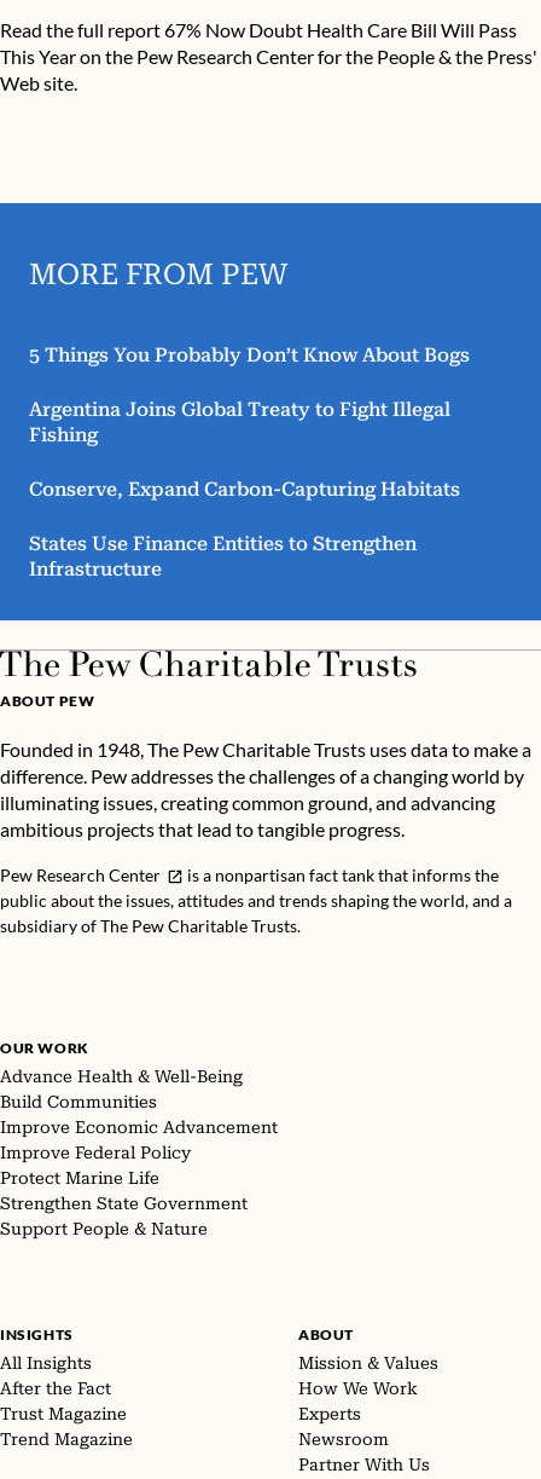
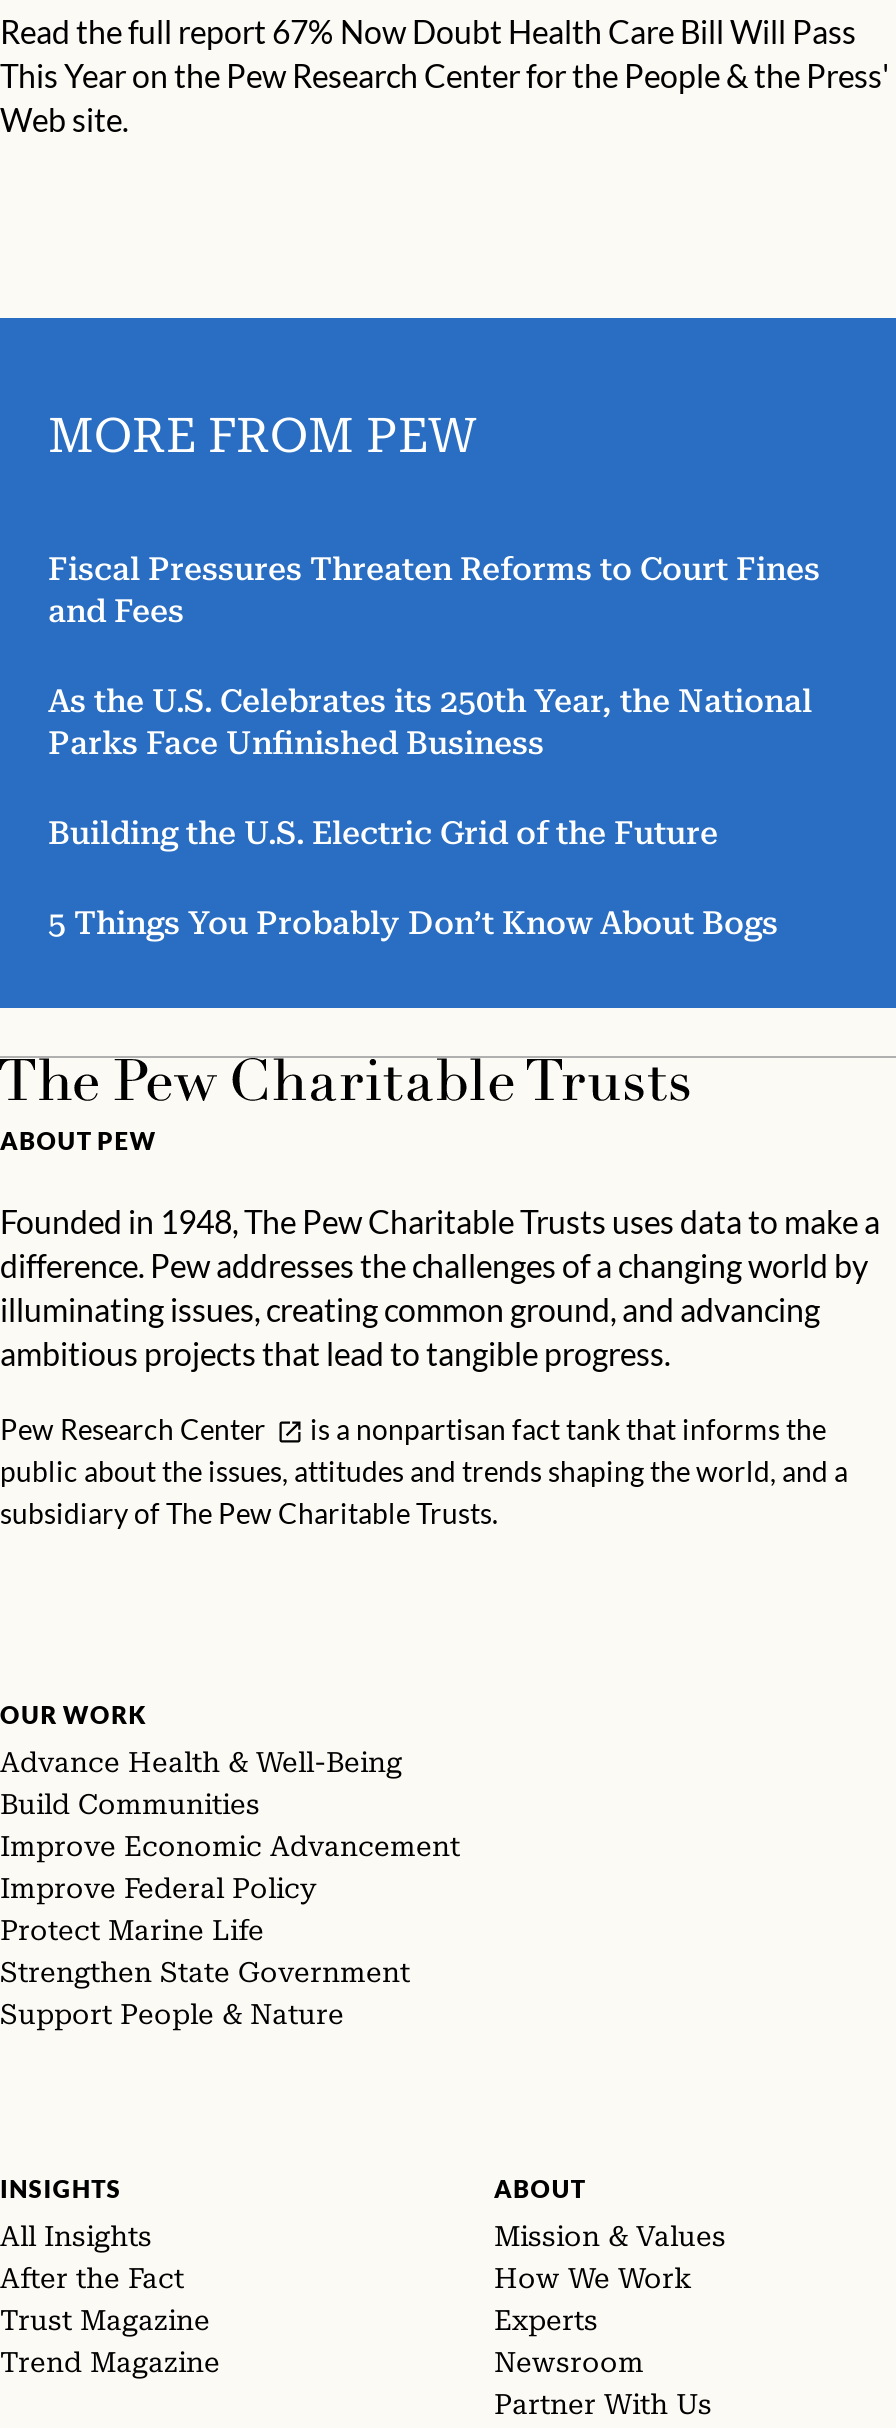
none -> [48,550,820,852] Fiscal Pressures Threaten Reforms to Court Fines | and Fees | As the U.S. Celebrates its 250th Year, the National | Parks Face Unfinished Business | Building the U.S. Electric Grid of the Future
moved [29,343,470,366] -> [48,904,778,942]: 5 Things You Probably Don’t Know About Bogs
[29,398,460,580] Argentina Joins Global Treaty to Fight Illegal | Fishing | Conserve, Expand Carbon-Capturing Habitats | States Use Finance Entities to Strengthen | Infrastructure -> none

